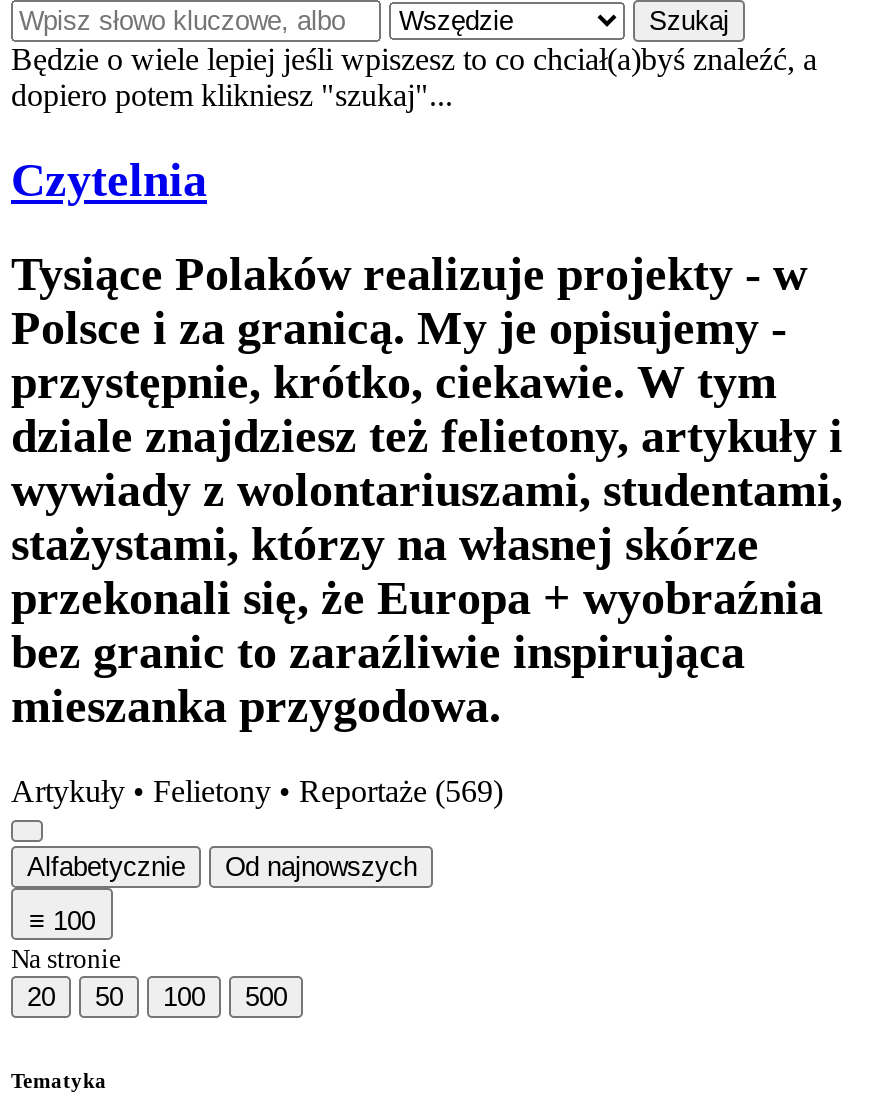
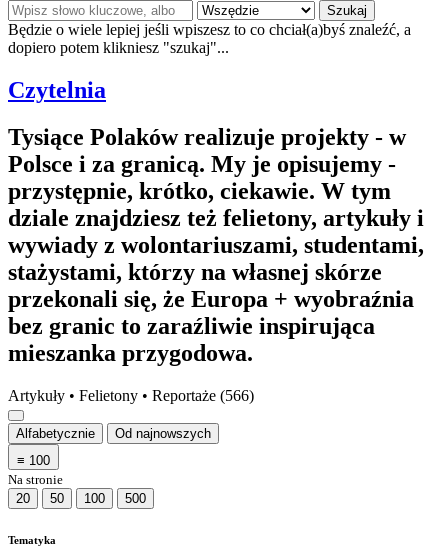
[11,773,503,807] Artykuły • Felietony • Reportaże (569) -> [8,387,254,404] Artykuły • Felietony • Reportaże (566)

